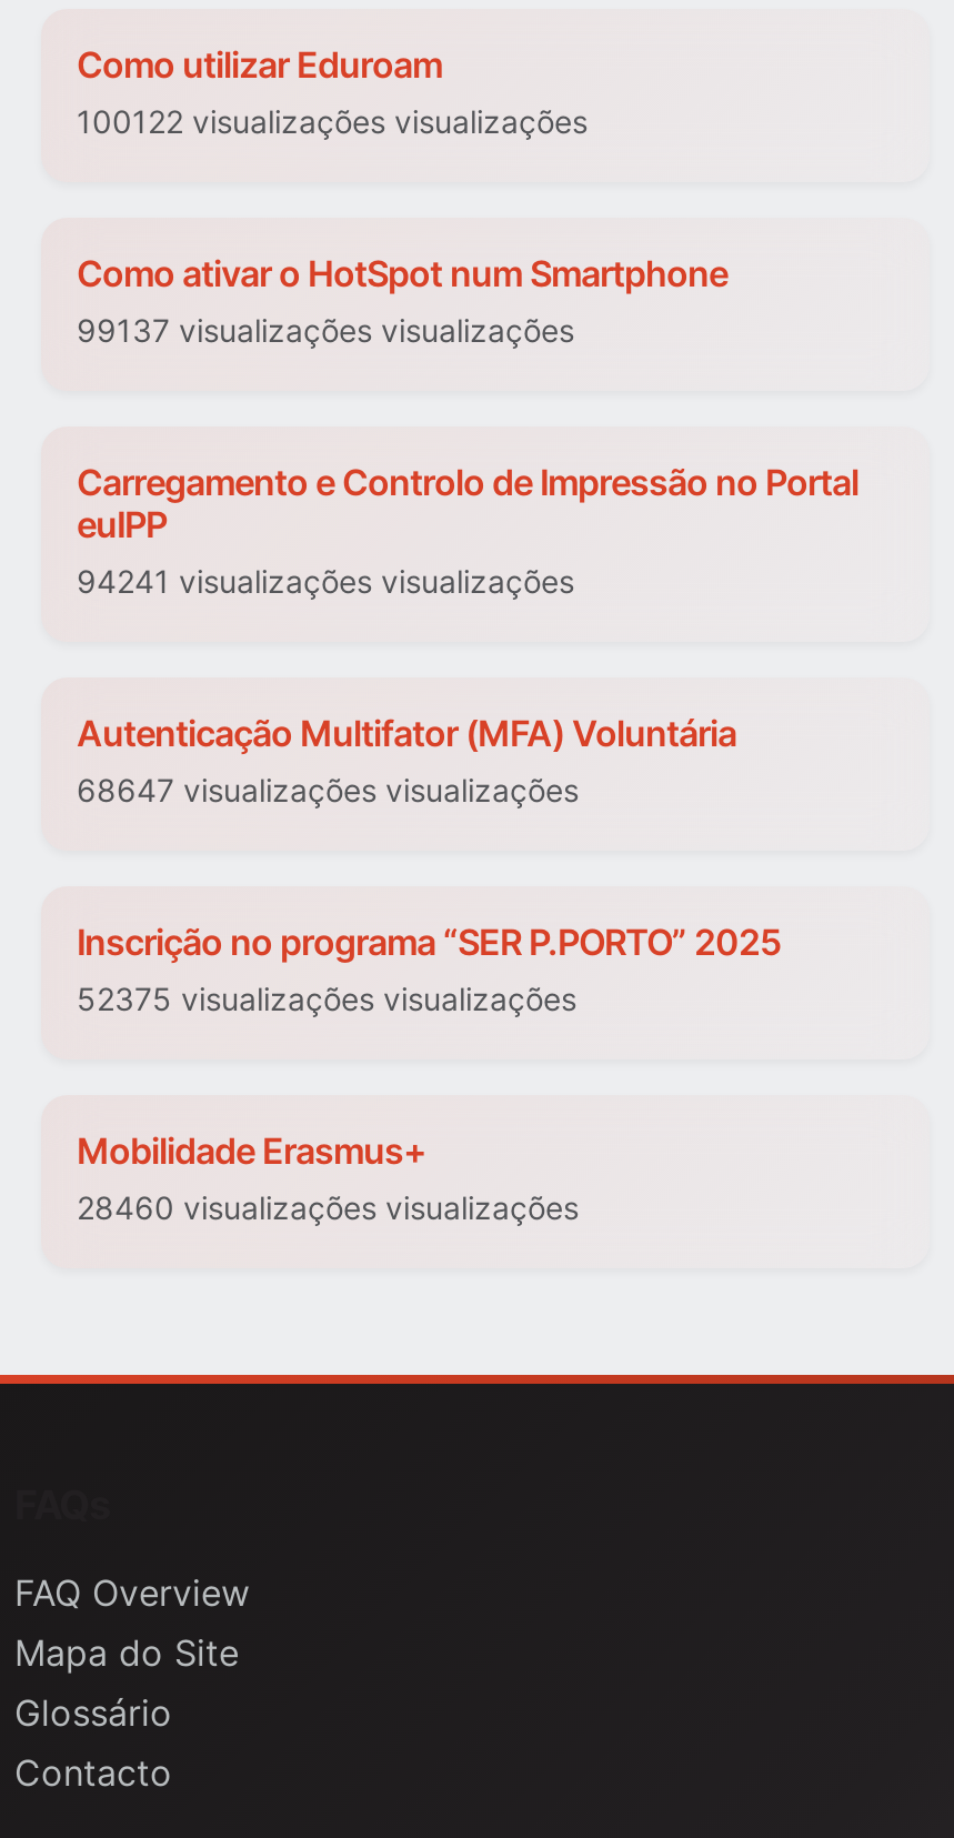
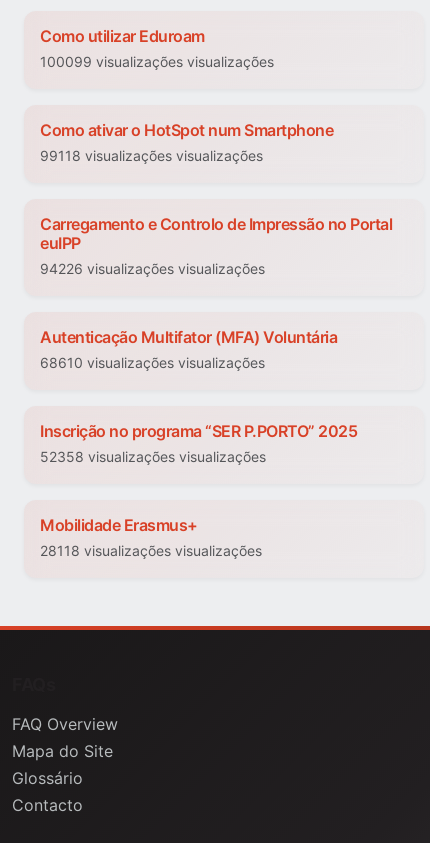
[77,103,588,141] 100122 visualizações visualizações -> [40,53,274,70] 100099 visualizações visualizações
[77,312,574,350] 99137 visualizações visualizações -> [40,147,263,164] 99118 visualizações visualizações
[77,563,574,601] 94241 visualizações visualizações -> [40,260,265,277] 94226 visualizações visualizações
[77,772,579,810] 68647 visualizações visualizações -> [40,354,265,371] 68610 visualizações visualizações
[77,981,576,1018] 52375 visualizações visualizações -> [40,448,266,465] 52358 visualizações visualizações
[77,1189,579,1227] 28460 visualizações visualizações -> [40,542,262,559] 28118 visualizações visualizações

